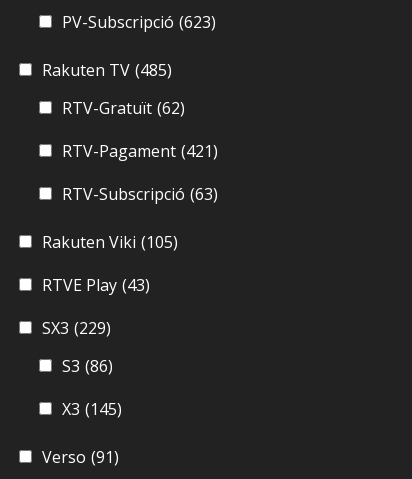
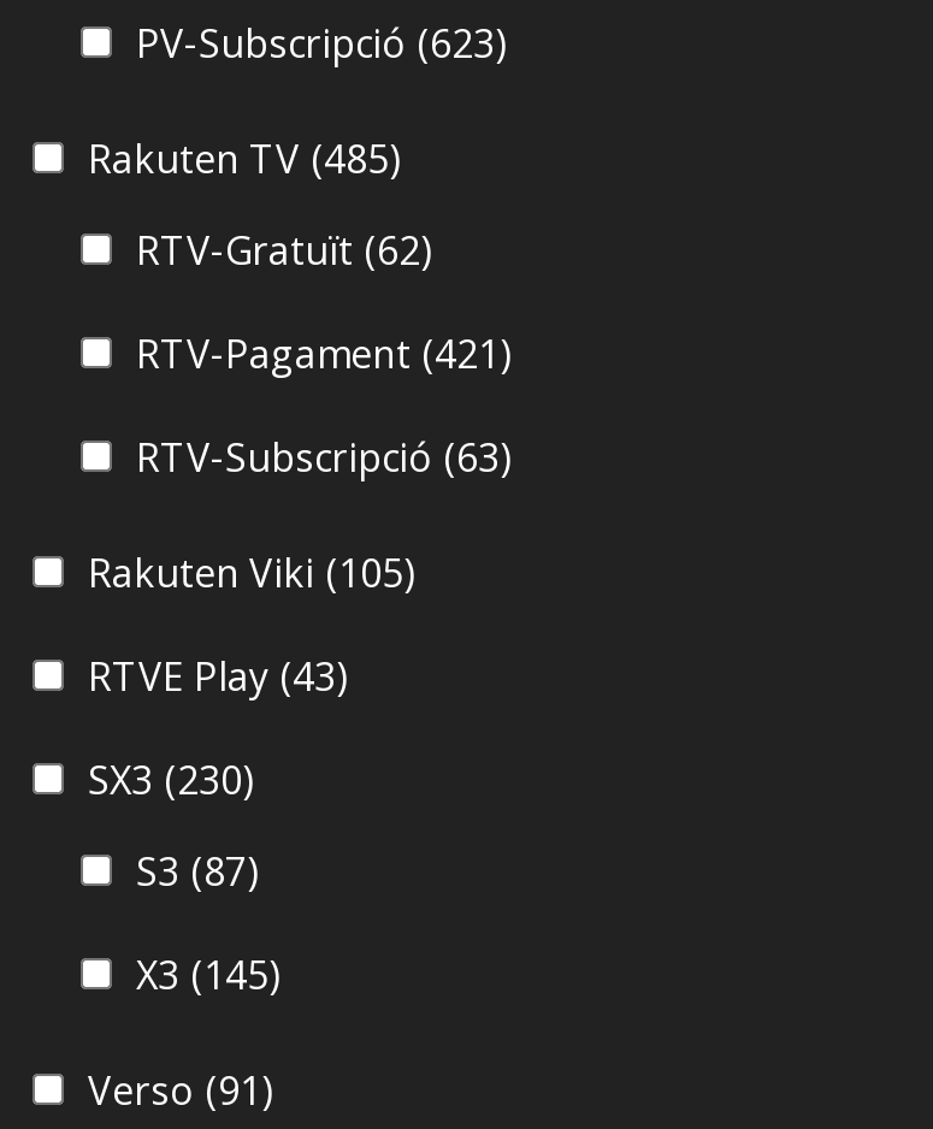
[42,317,111,339] SX3 (229) -> [88,754,254,807] SX3 (230)
[62,355,113,377] S3 (86) -> [136,845,259,898] S3 (87)

